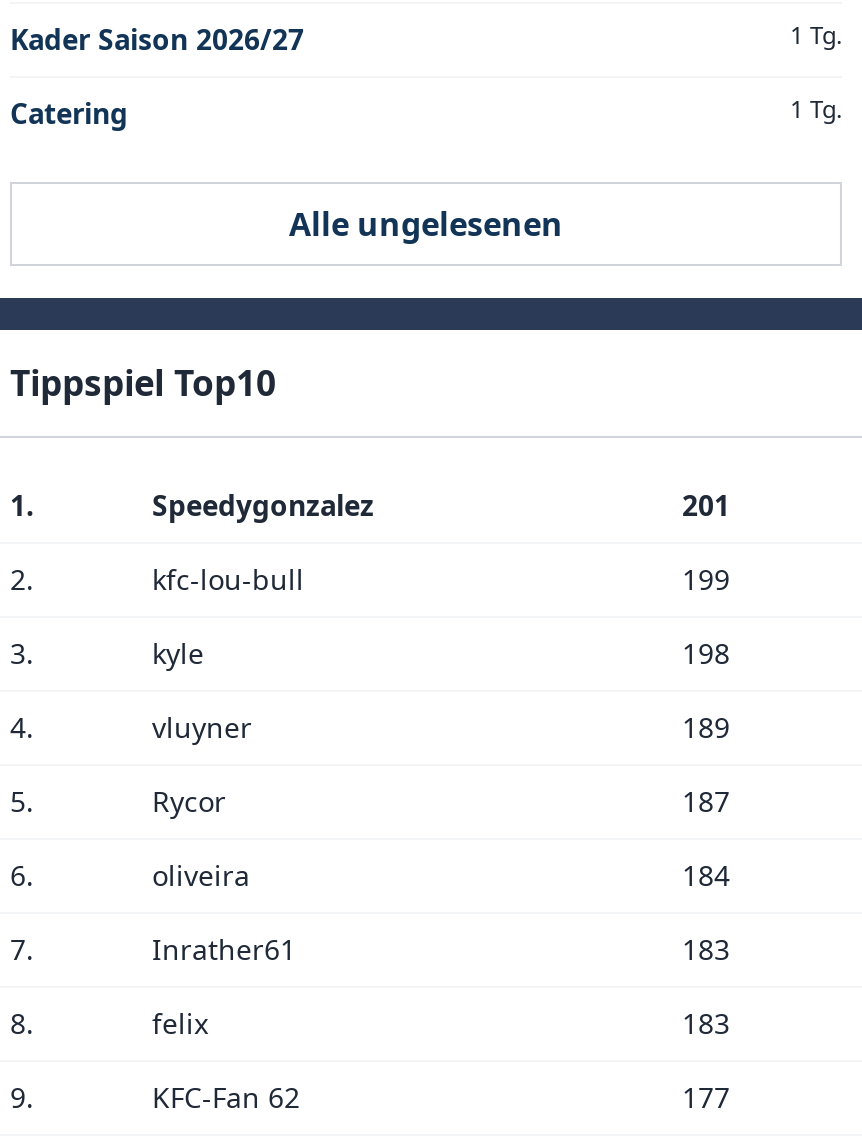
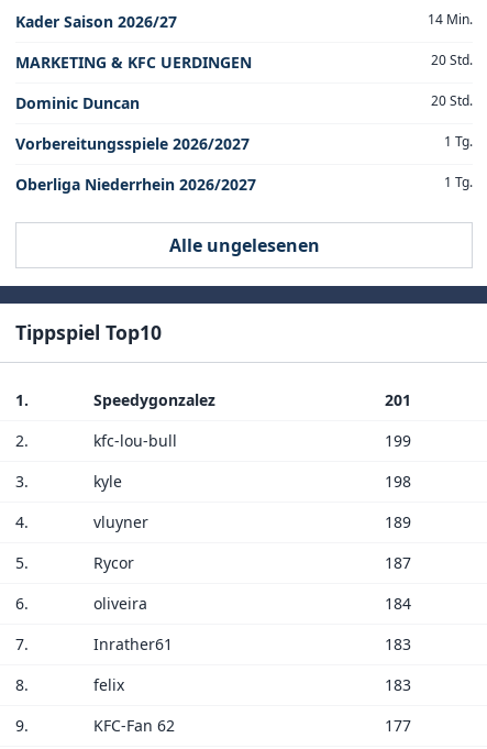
none -> [15,10,473,154] 14 Min. | MARKETING & KFC UERDINGEN | 20 Std. | Dominic Duncan | 20 Std. | Vorbereitungsspiele 2026/2027
[10,94,128,132] Catering -> [15,174,256,195] Oberliga Niederrhein 2026/2027

